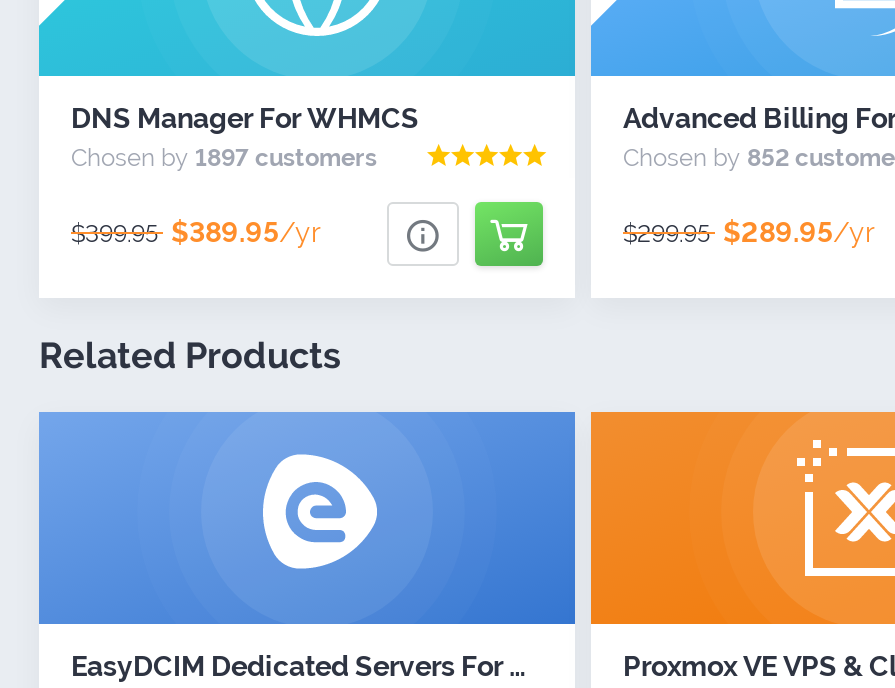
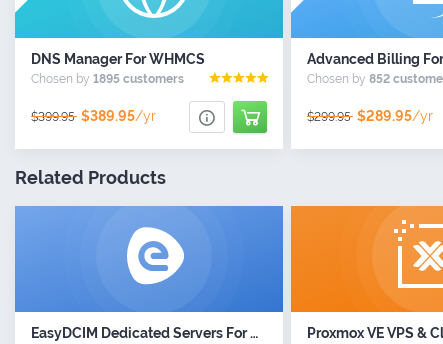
[71,144,377,172] Chosen by 1897 customers -> [31,72,184,86] Chosen by 1895 customers

